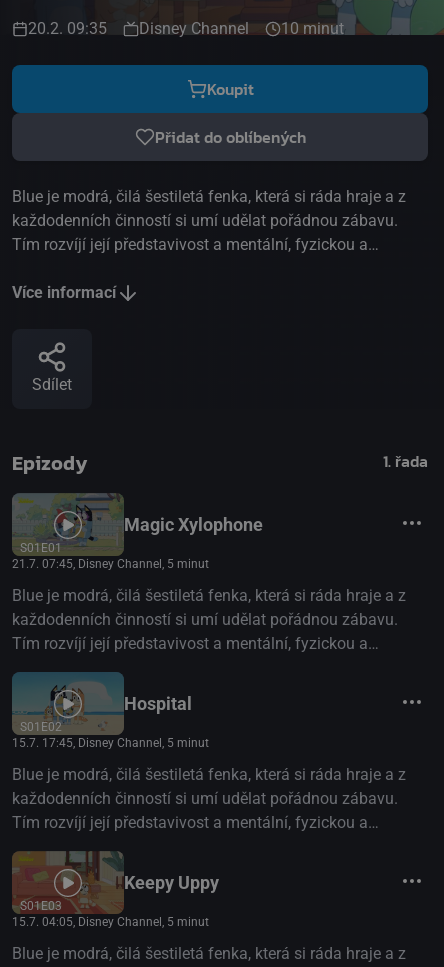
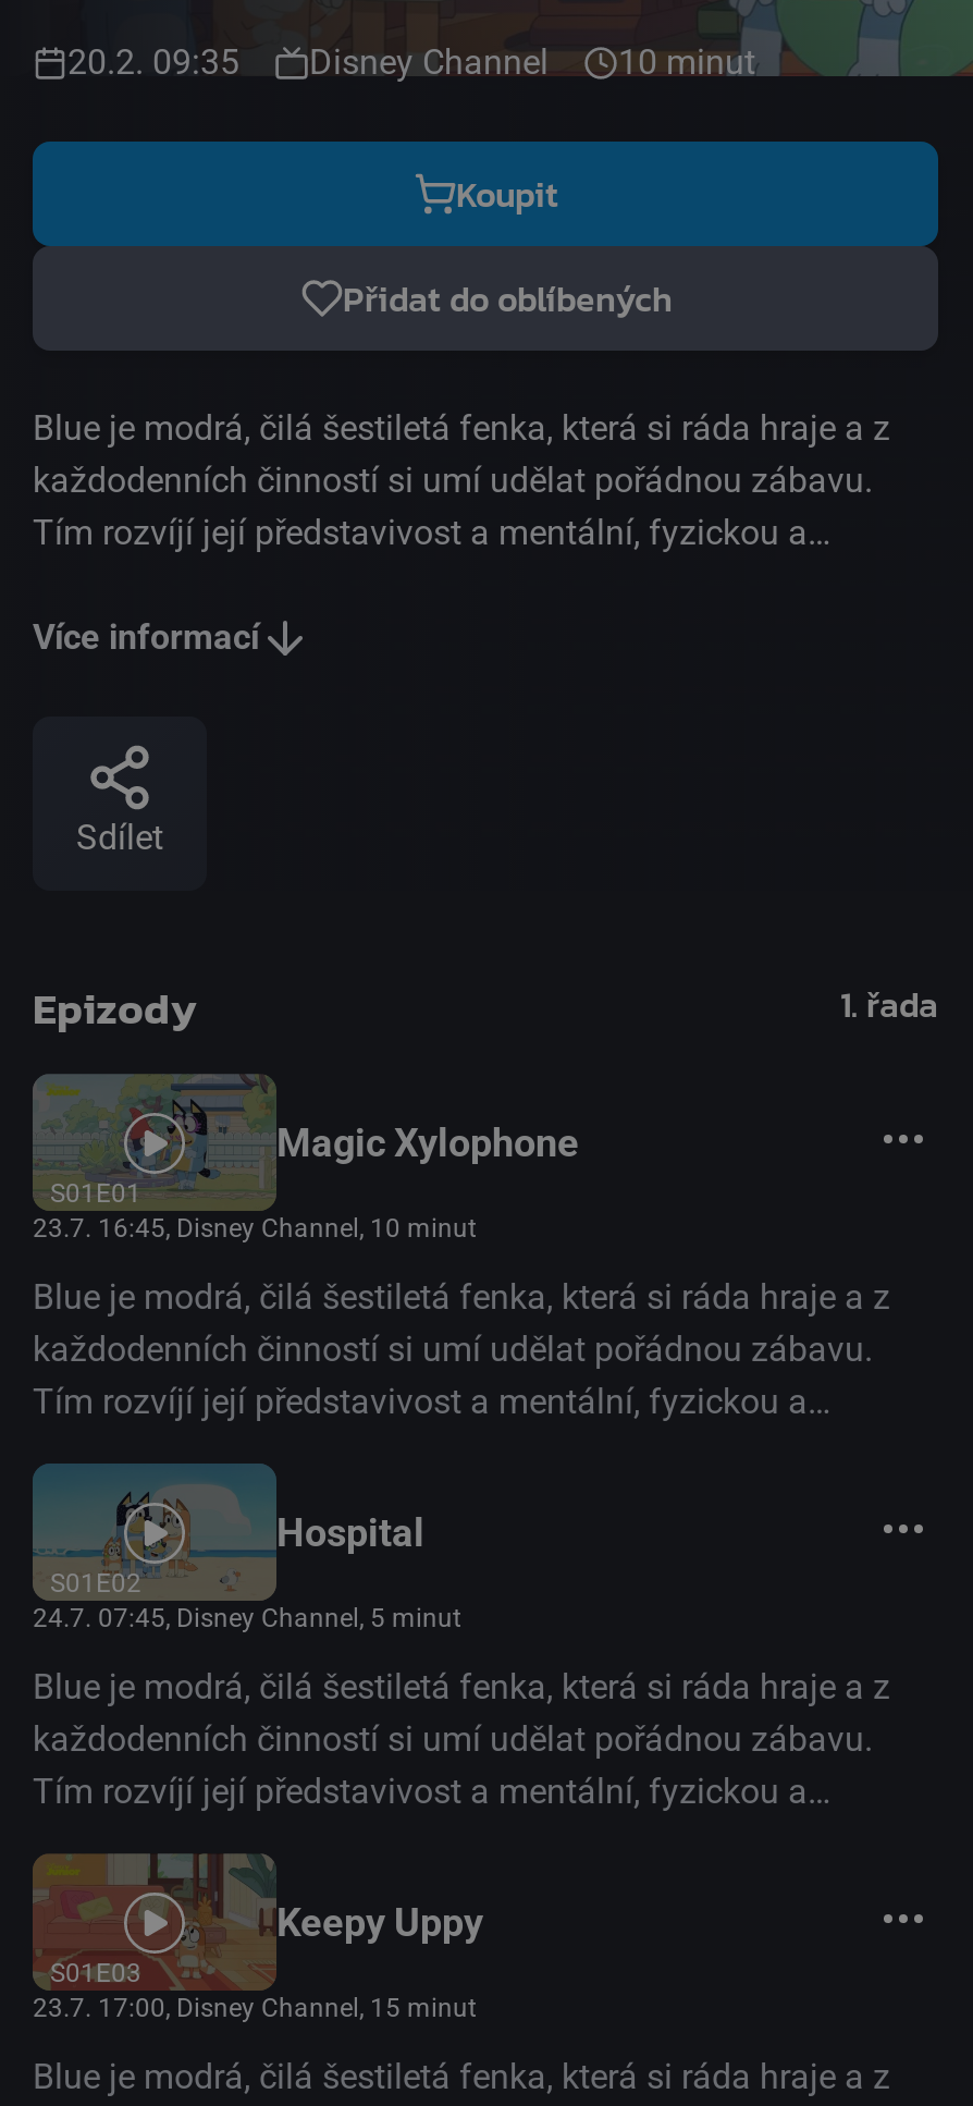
[12,557,209,571] 21.7. 07:45, Disney Channel, 5 minut -> [33,1213,477,1244] 23.7. 16:45, Disney Channel, 10 minut
[12,736,209,750] 15.7. 17:45, Disney Channel, 5 minut -> [33,1603,461,1633] 24.7. 07:45, Disney Channel, 5 minut
[12,915,209,929] 15.7. 04:05, Disney Channel, 5 minut -> [33,1993,477,2023] 23.7. 17:00, Disney Channel, 15 minut

